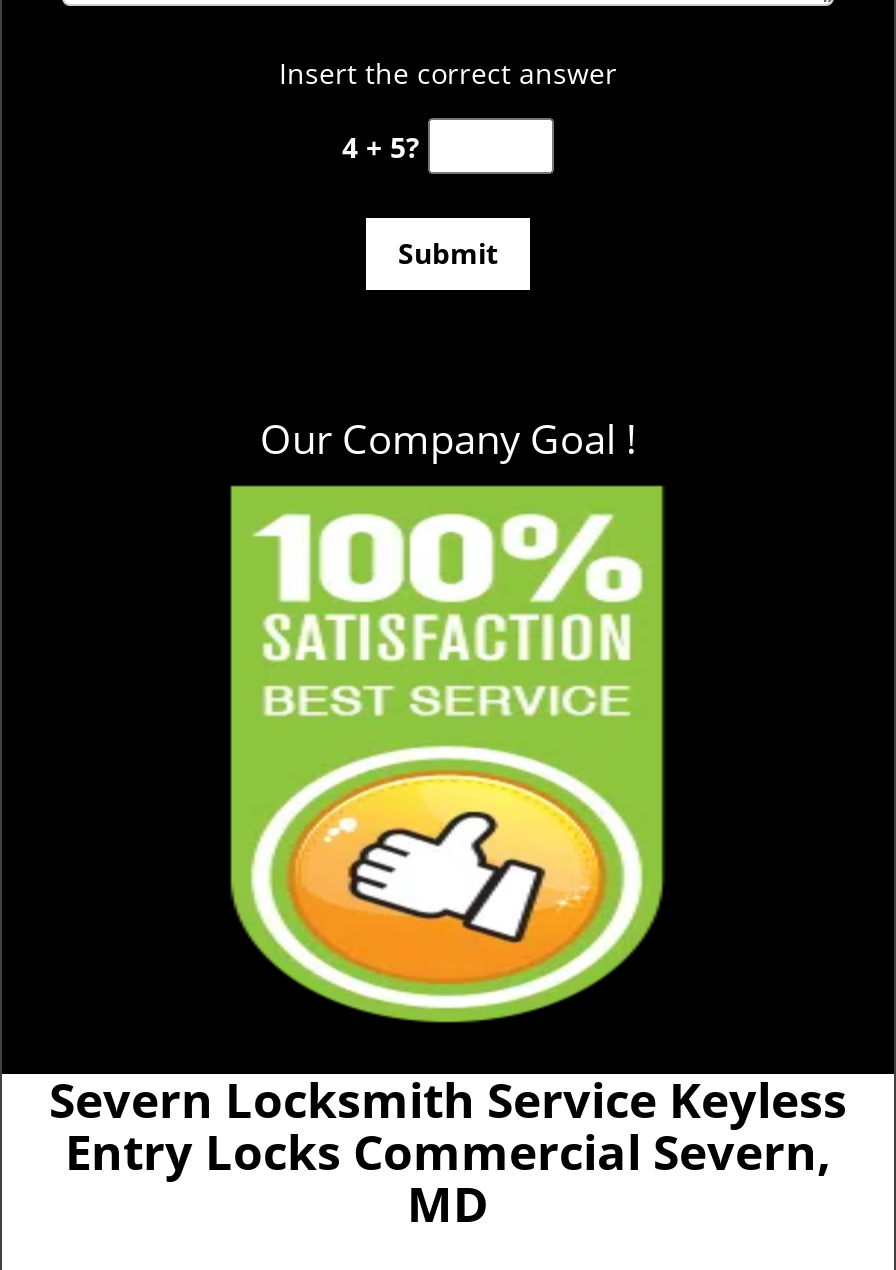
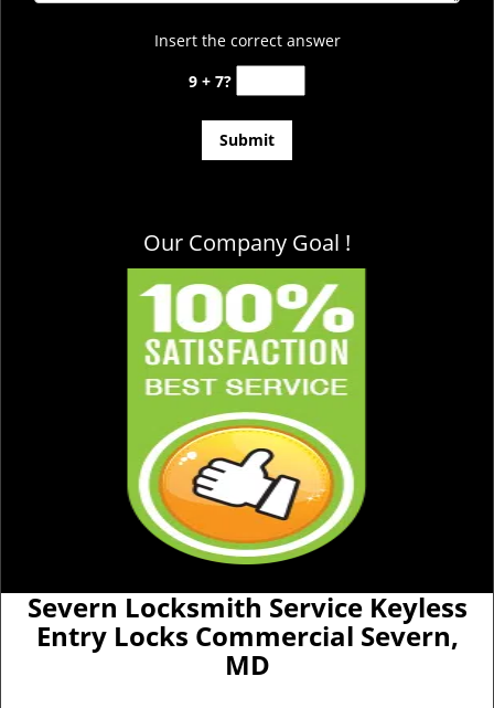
[342,128,420,166] 4 + 5? -> [189,71,232,92] 9 + 7?

